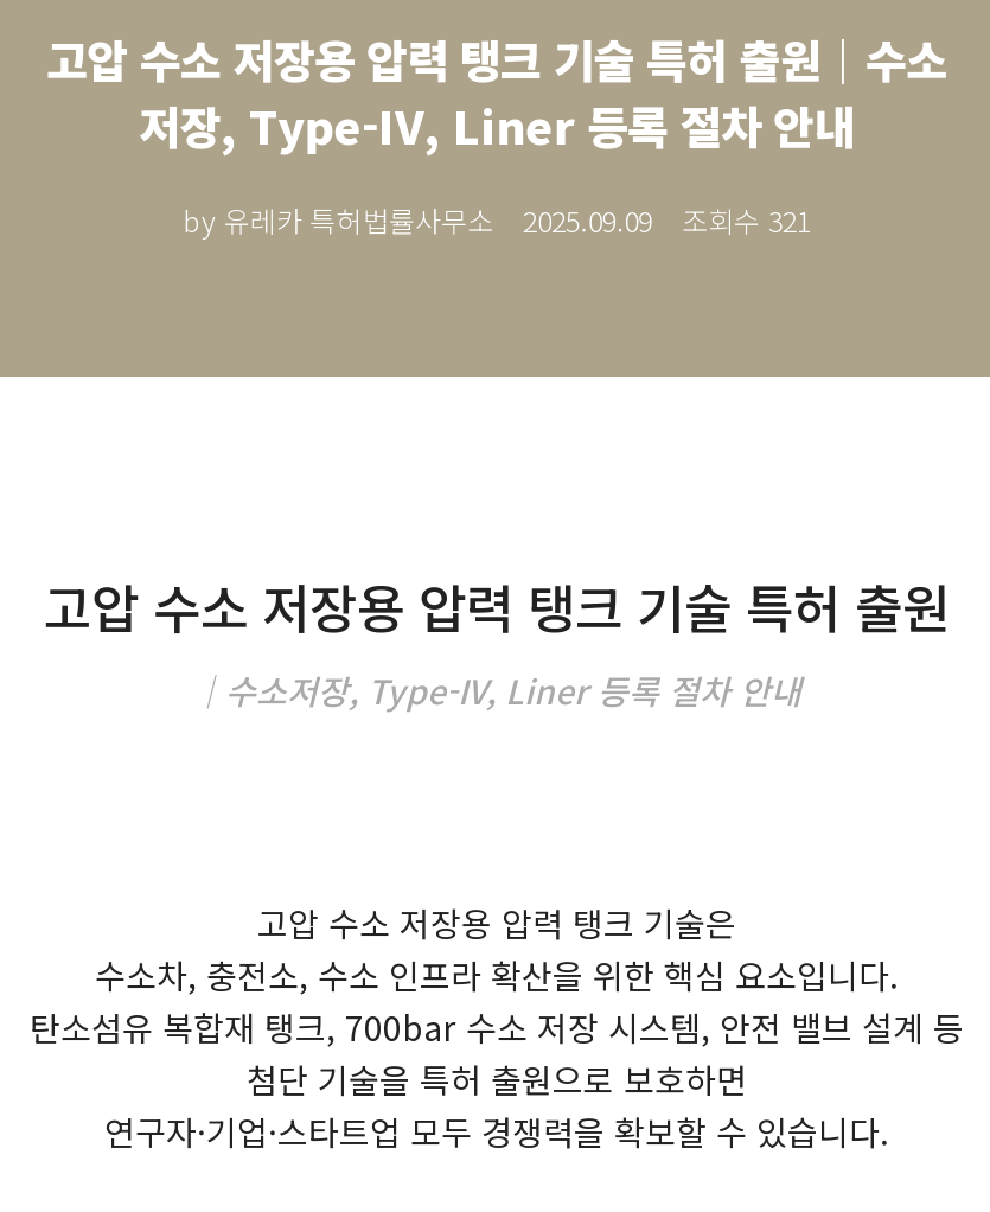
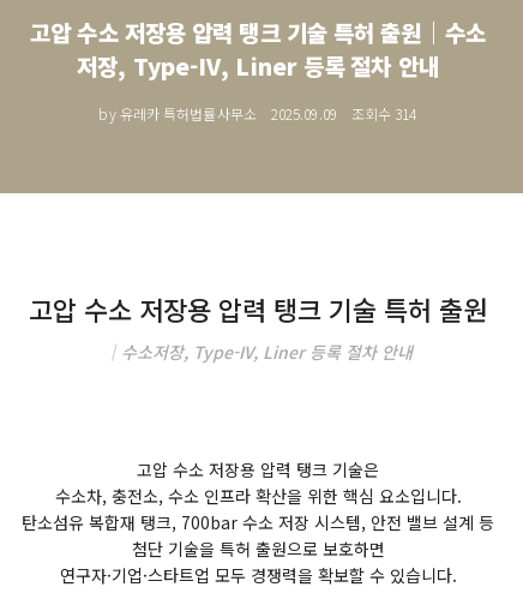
[182,199,811,240] by 유레카 특허법률사무소 2025.09.09 조회수 321 -> [99,103,417,124] by 유레카 특허법률사무소 2025.09.09 조회수 314

